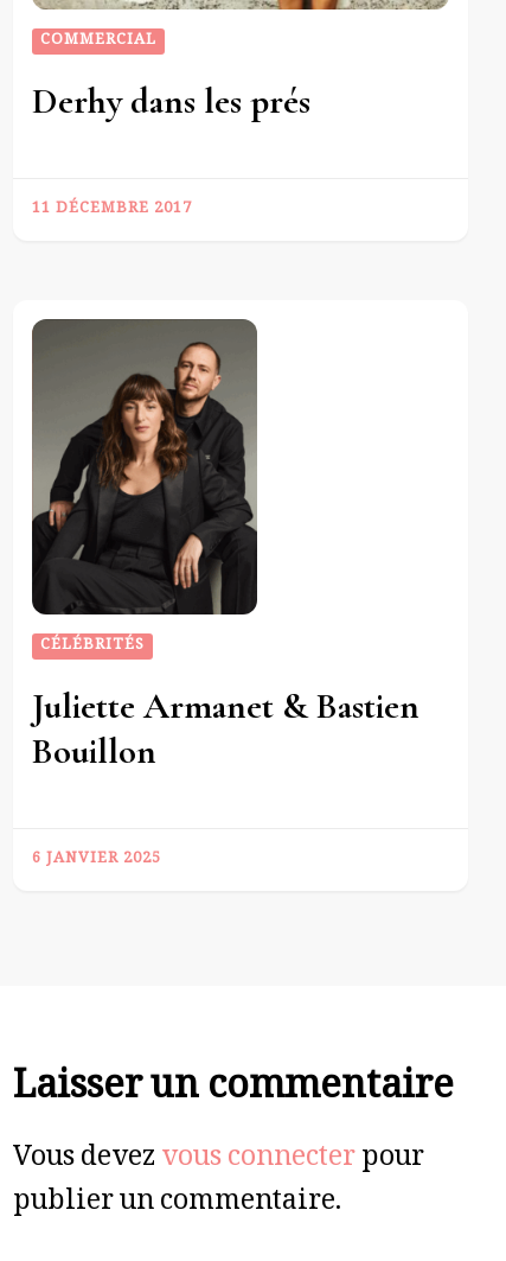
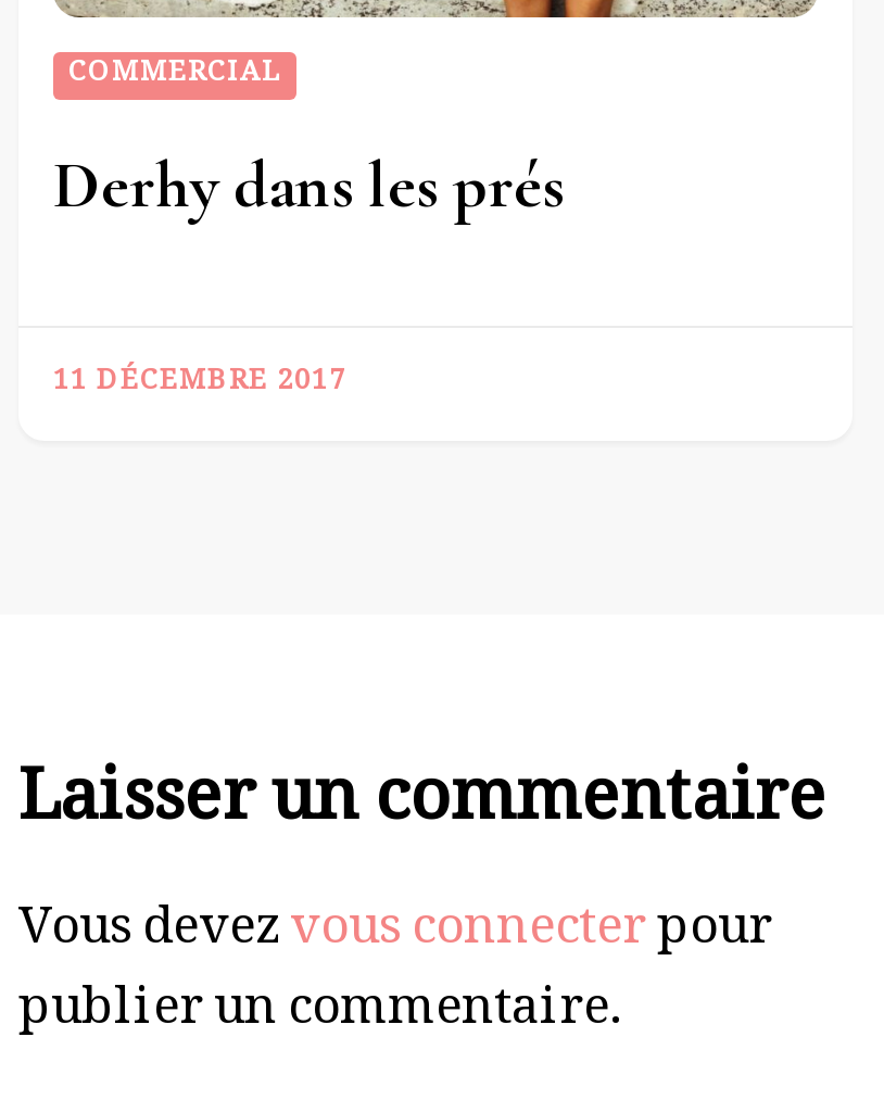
[31,318,419,873] [image] | CÉLÉBRITÉS | Juliette Armanet & Bastien | Bouillon | 6 JANVIER 2025 -> none

